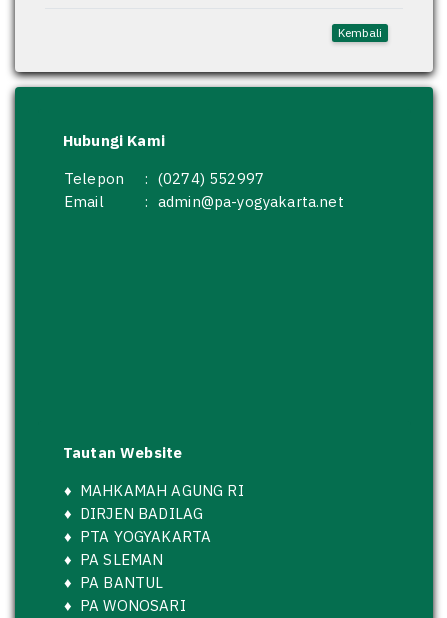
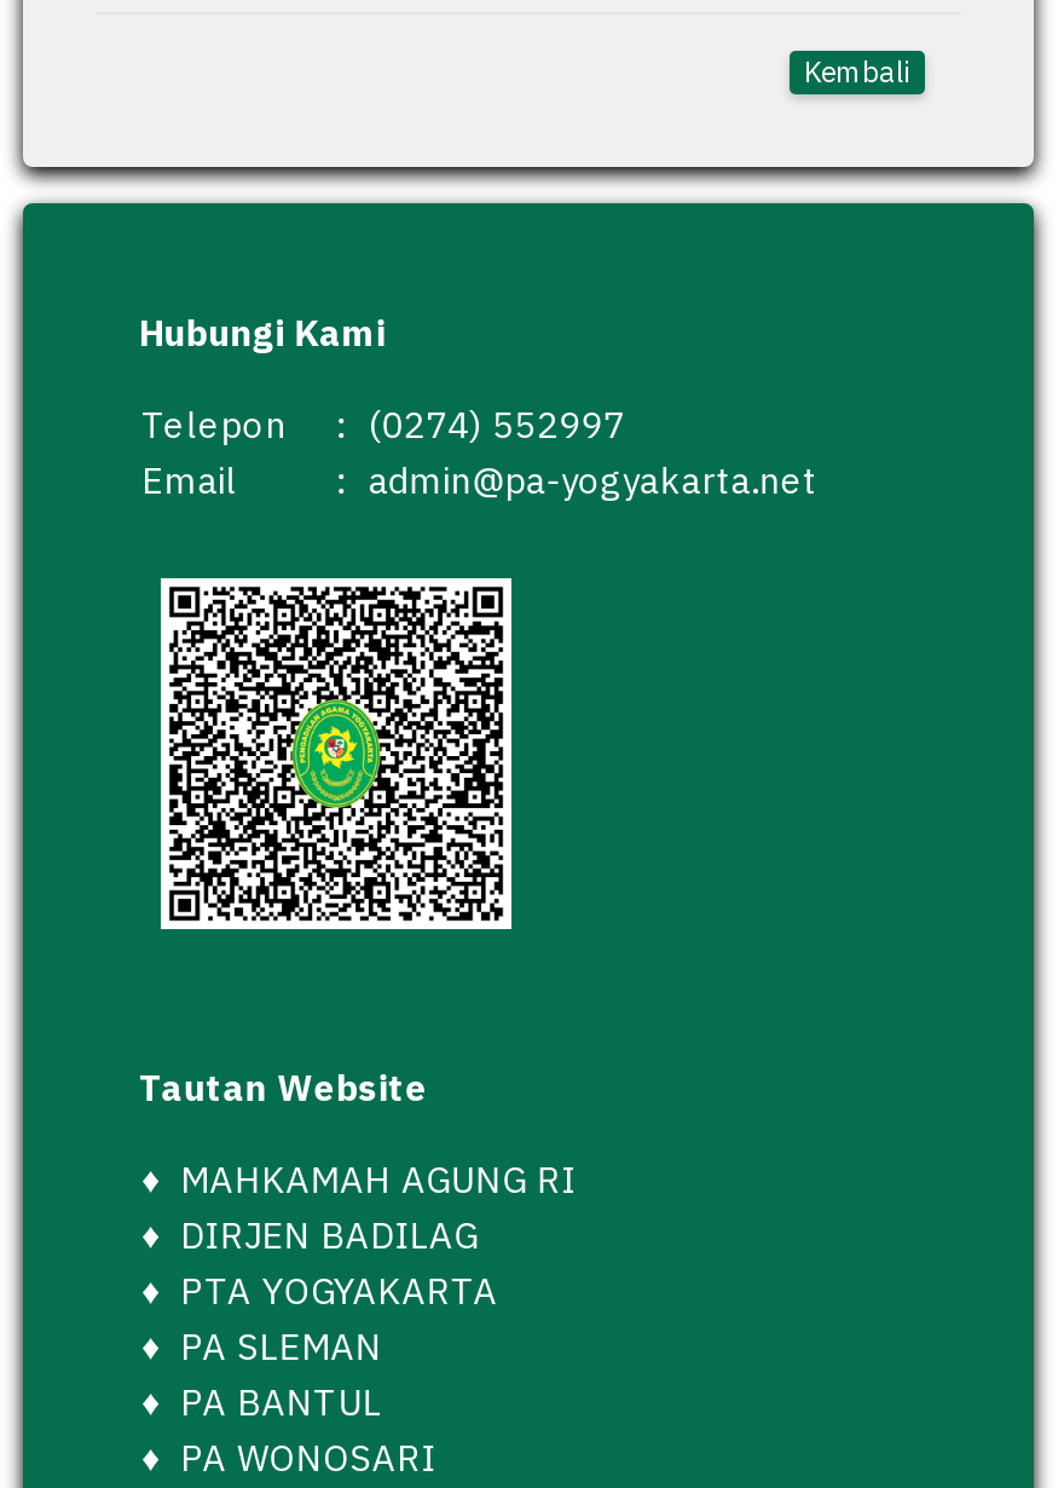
none -> [158,576,514,932] [image]

